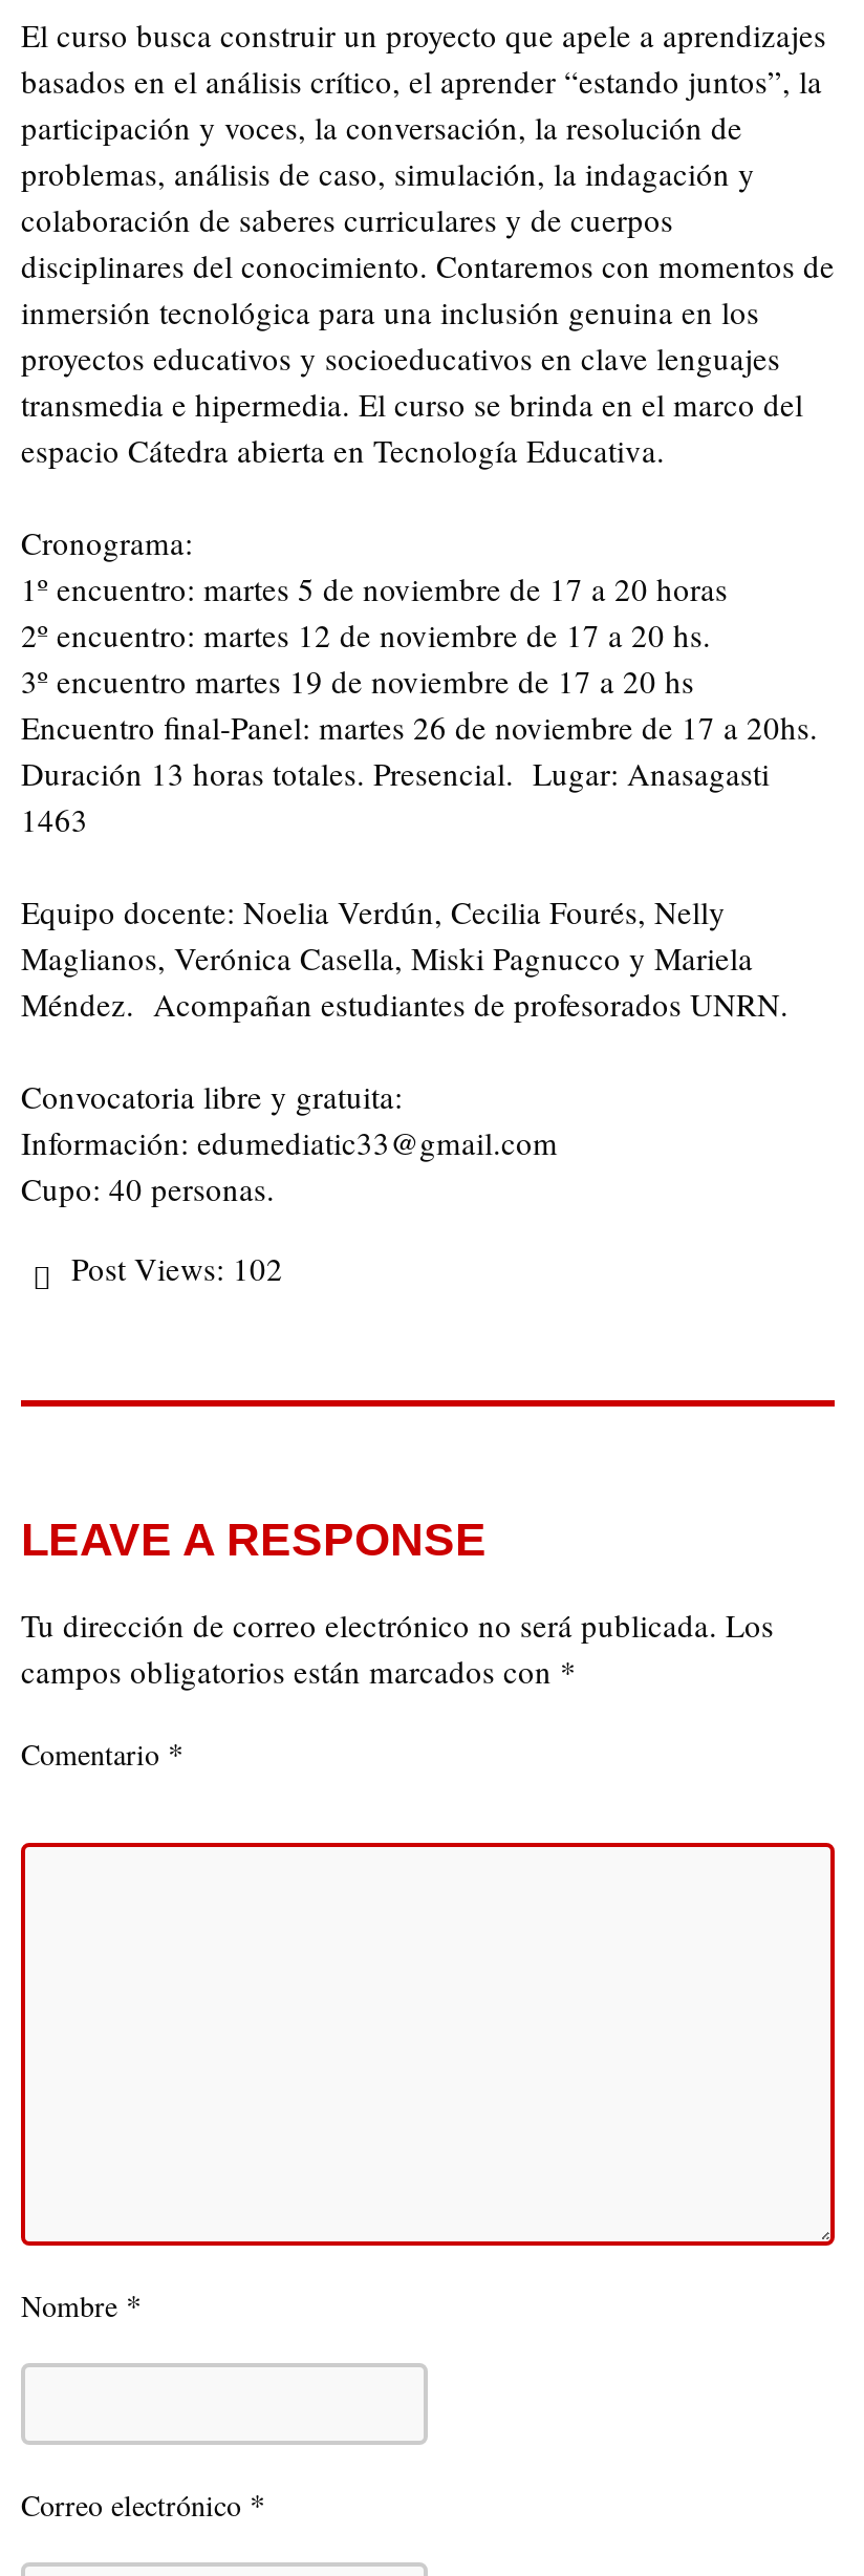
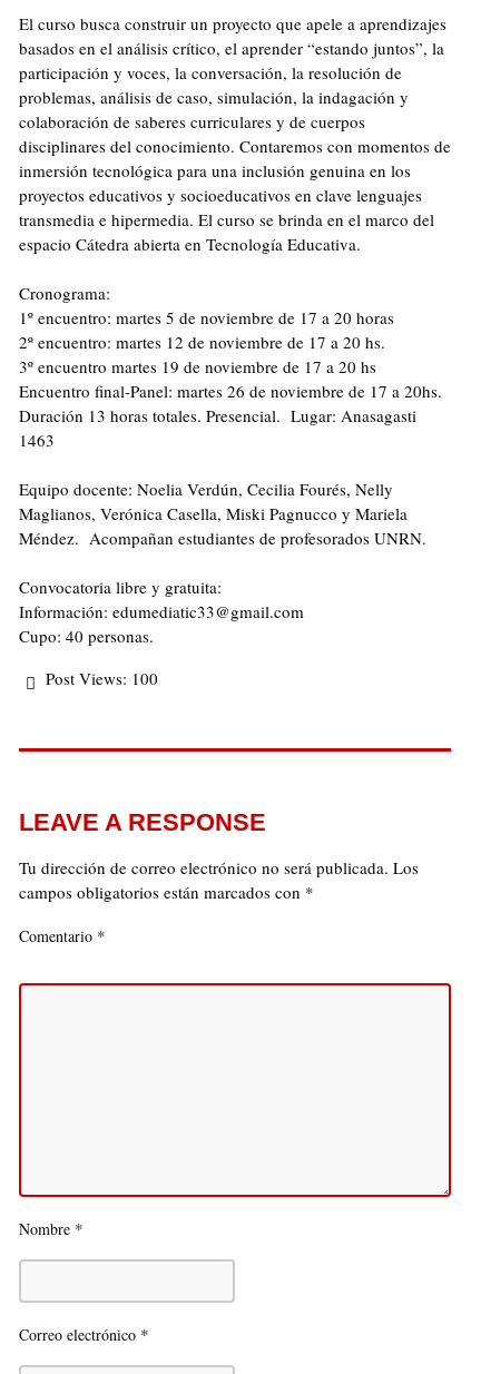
[71,1248,283,1290] Post Views: 102 -> [46,667,158,690] Post Views: 100

